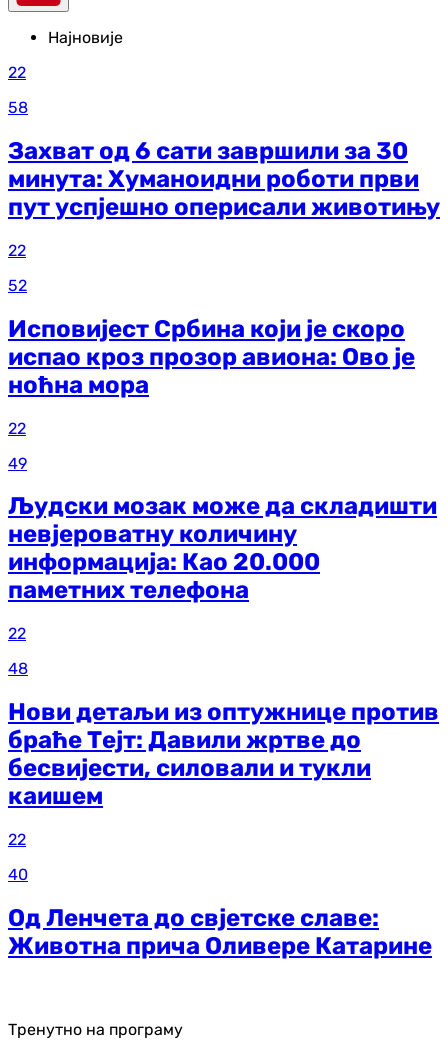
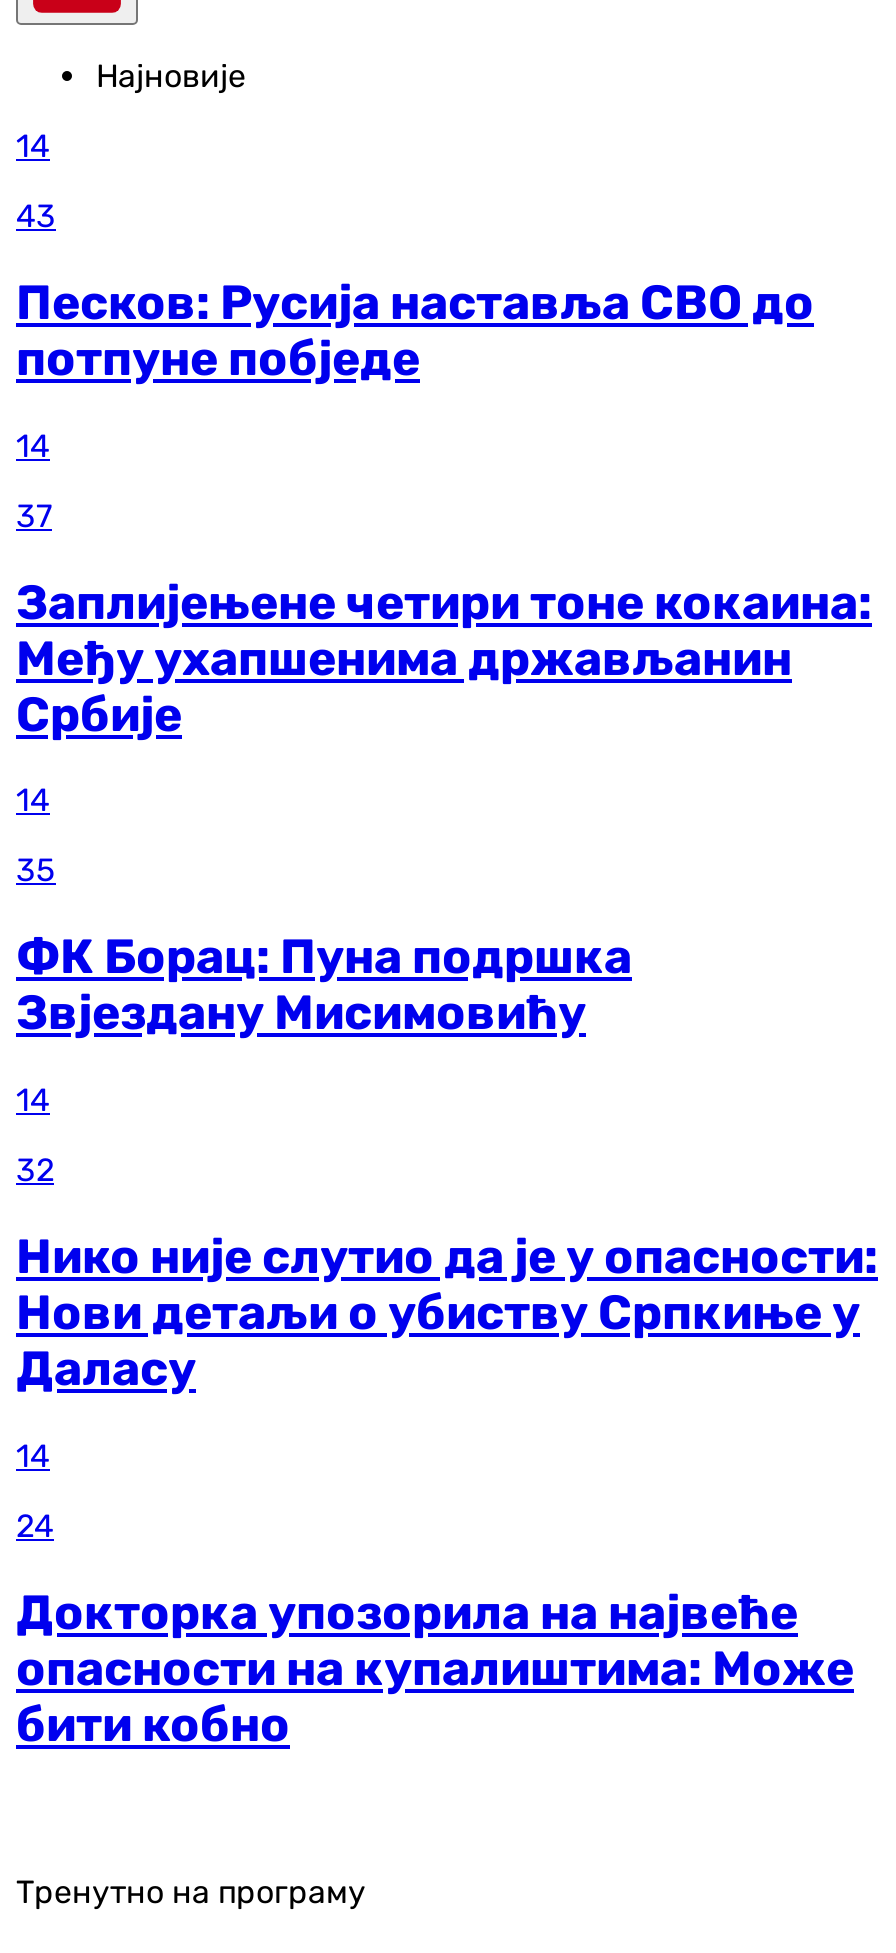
[8,63,26,82] 22 -> [16,127,50,165] 14
[8,98,28,117] 58 -> [16,197,56,235] 43
[8,137,440,221] Захват од 6 сати завршили за 30 | минута: Хуманоидни роботи први | пут успјешно оперисали животињу -> [16,275,814,387] Песков: Русија наставља СВО до | потпуне побједе
[8,241,26,260] 22 -> [16,426,50,464] 14
[8,276,27,295] 52 -> [16,496,52,534] 37
[8,315,415,399] Исповијест Србина који је скоро | испао кроз прозор авиона: Ово је | ноћна мора -> [16,574,872,742] Заплијењене четири тоне кокаина: | Међу ухапшенима држављанин | Србије
[8,418,26,437] 22 -> [16,782,50,820] 14
[8,453,27,472] 49 -> [16,852,56,890] 35
[8,492,437,604] Људски мозак може да складишти | невјероватну количину | информација: Као 20.000 | паметних телефона -> [16,930,632,1042] ФК Борац: Пуна подршка | Звјездану Мисимовићу
[8,624,26,643] 22 -> [16,1082,50,1120] 14
[8,659,28,678] 48 -> [16,1152,54,1190] 32
[8,698,439,810] Нови детаљи из оптужнице против | браће Тејт: Давили жртве до | бесвијести, силовали и тукли | каишем -> [16,1229,878,1397] Нико није слутио да је у опасности: | Нови детаљи о убиству Српкиње у | Даласу
[8,830,26,849] 22 -> [16,1437,50,1475] 14
[8,865,28,884] 40 -> [16,1507,54,1545] 24
[8,904,432,960] Од Ленчета до свјетске славе: | Животна прича Оливере Катарине -> [16,1585,854,1753] Докторка упозорила на највеће | опасности на купалиштима: Може | бити кобно

